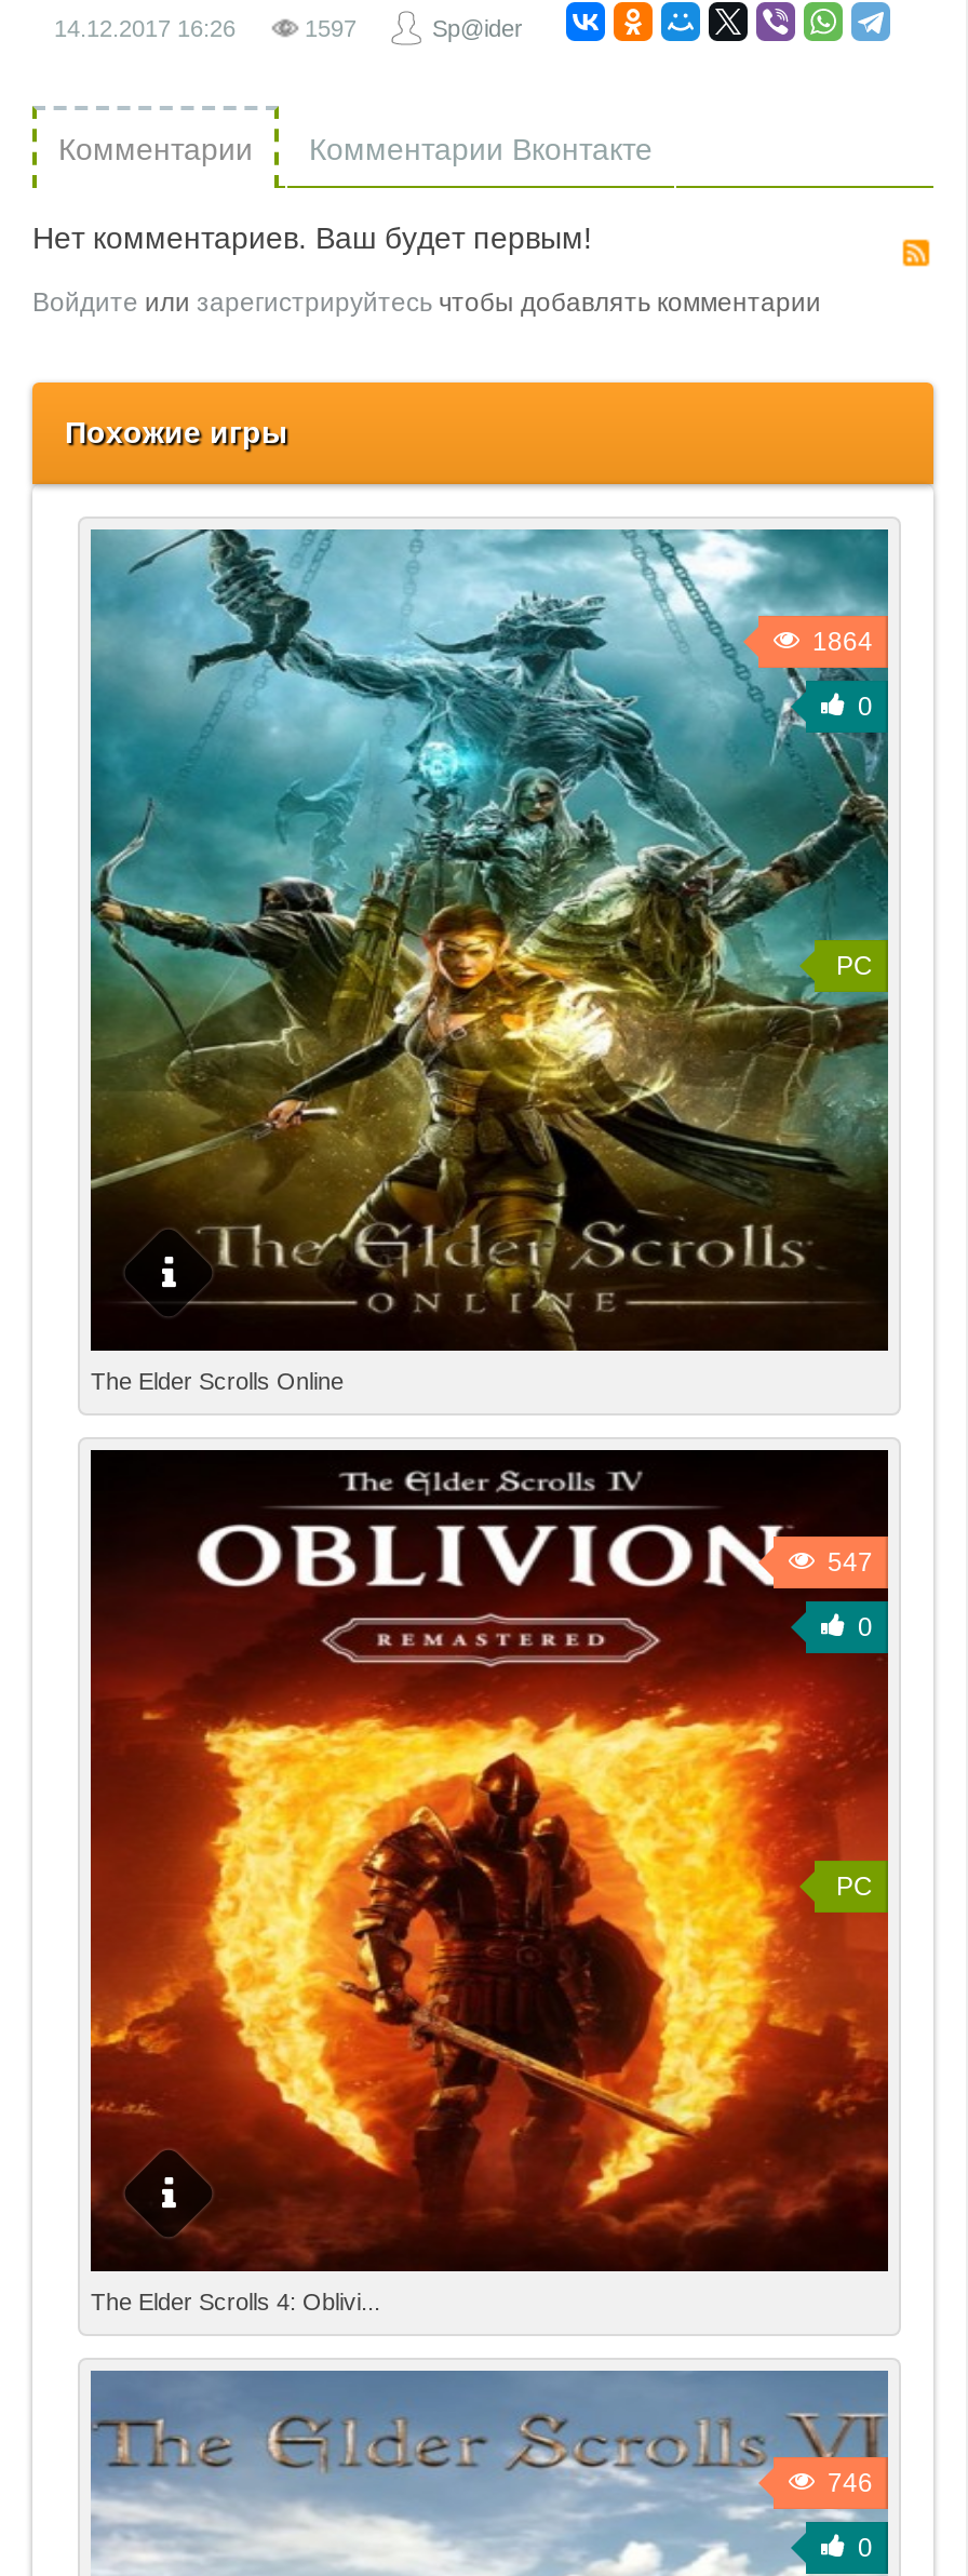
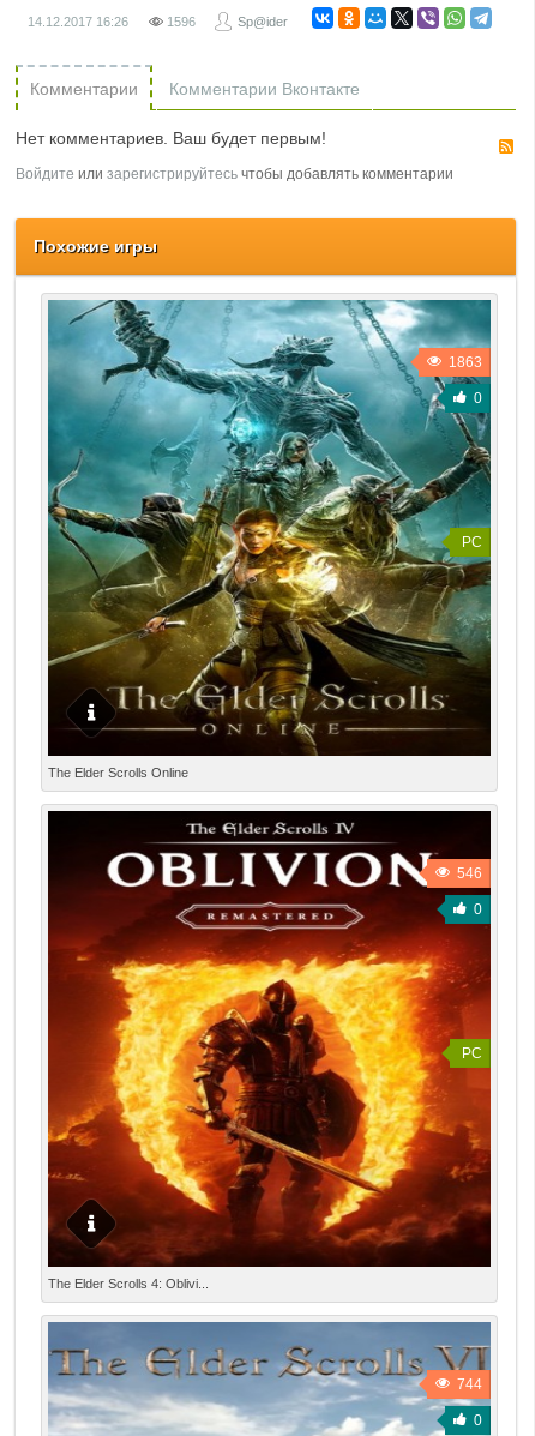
[305,15,357,41] 1597 -> [167,14,196,29] 1596
[806,626,873,657] 1864 -> [445,354,482,370] 1863
[821,1547,873,1577] 547 -> [453,865,482,882] 546
[821,2468,873,2498] 746 -> [453,1376,482,1393] 744

